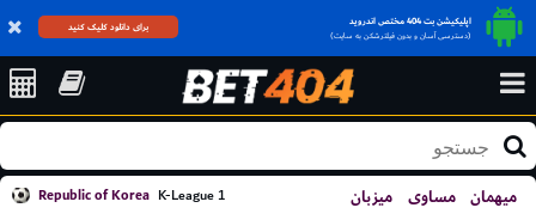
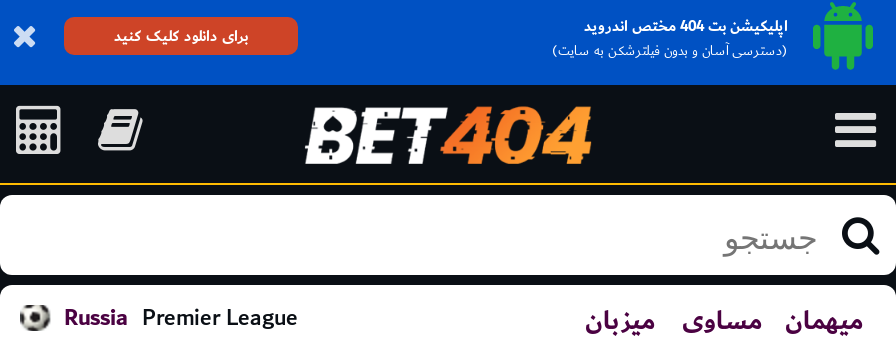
[38,183,225,208] Republic of Korea K-League 1 -> [64,297,298,339] Russia Premier League

